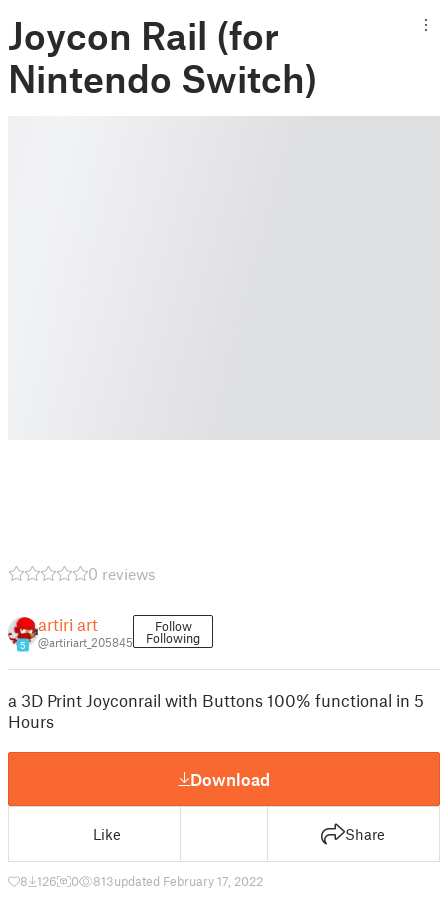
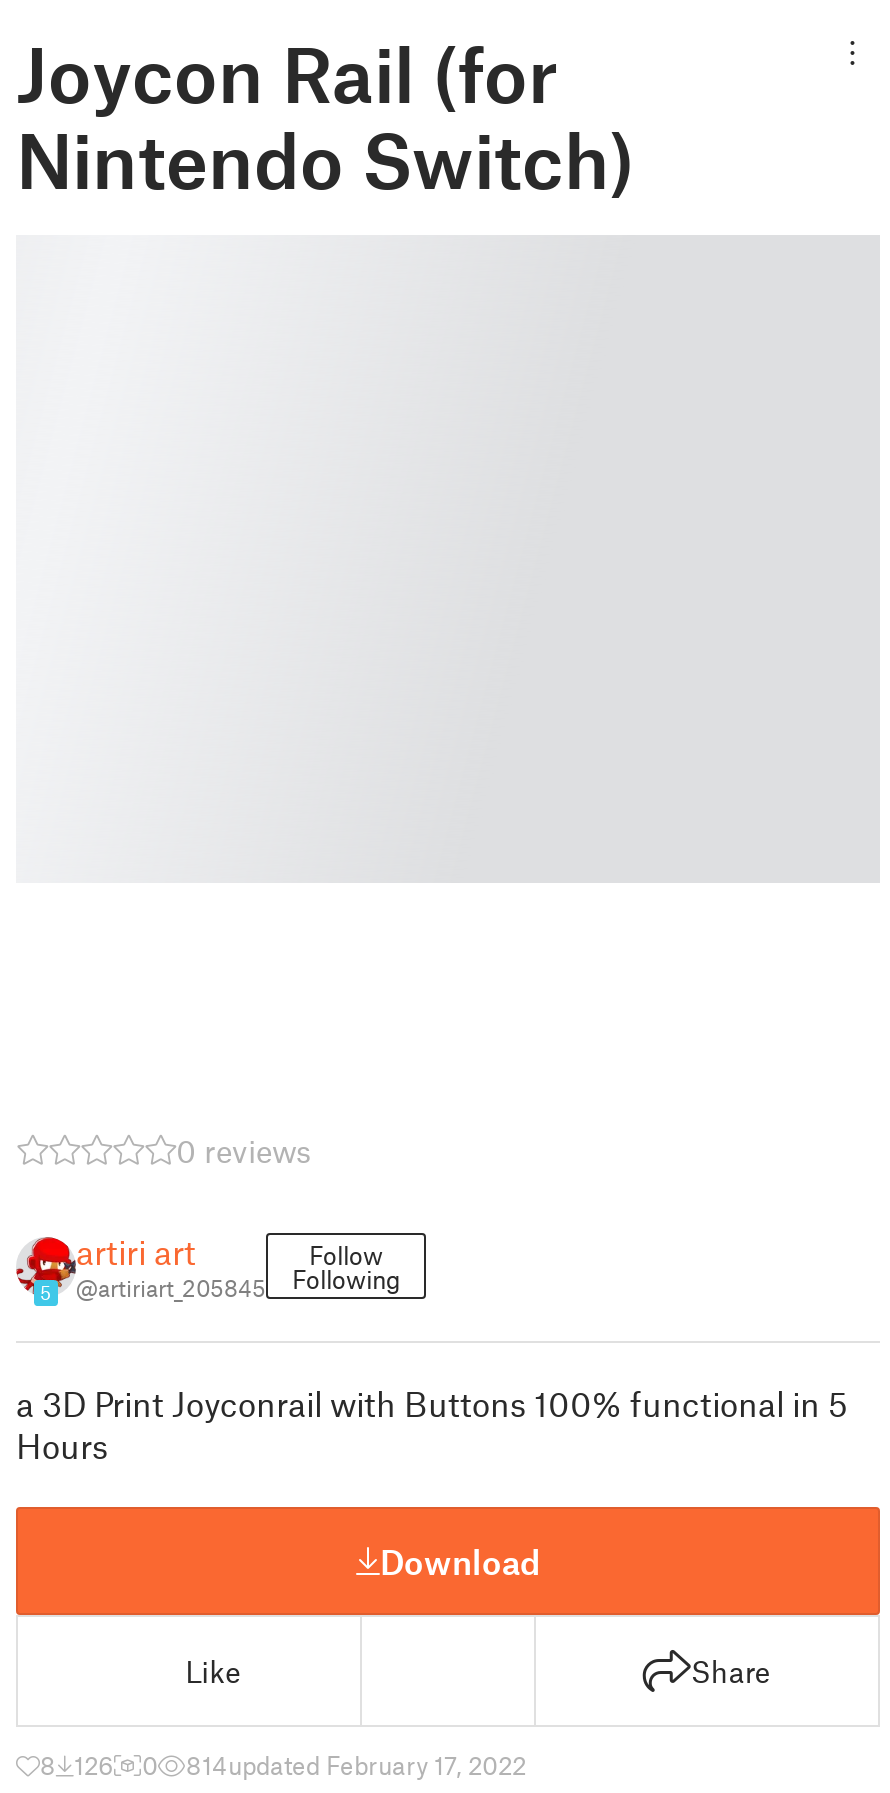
[93,873,263,889] 813updated February 17, 2022 -> [186,1749,526,1781] 814updated February 17, 2022

